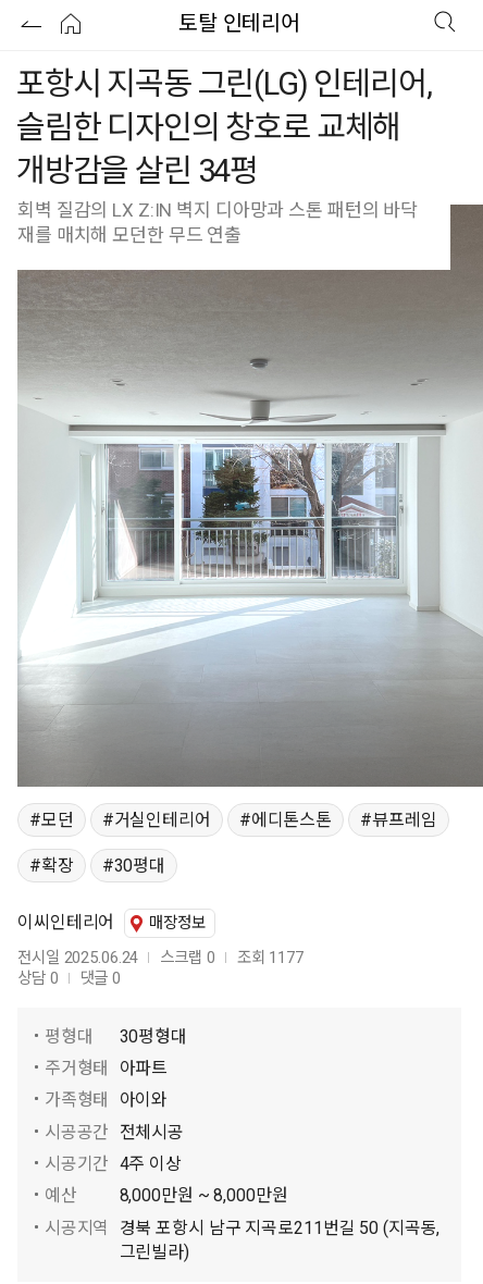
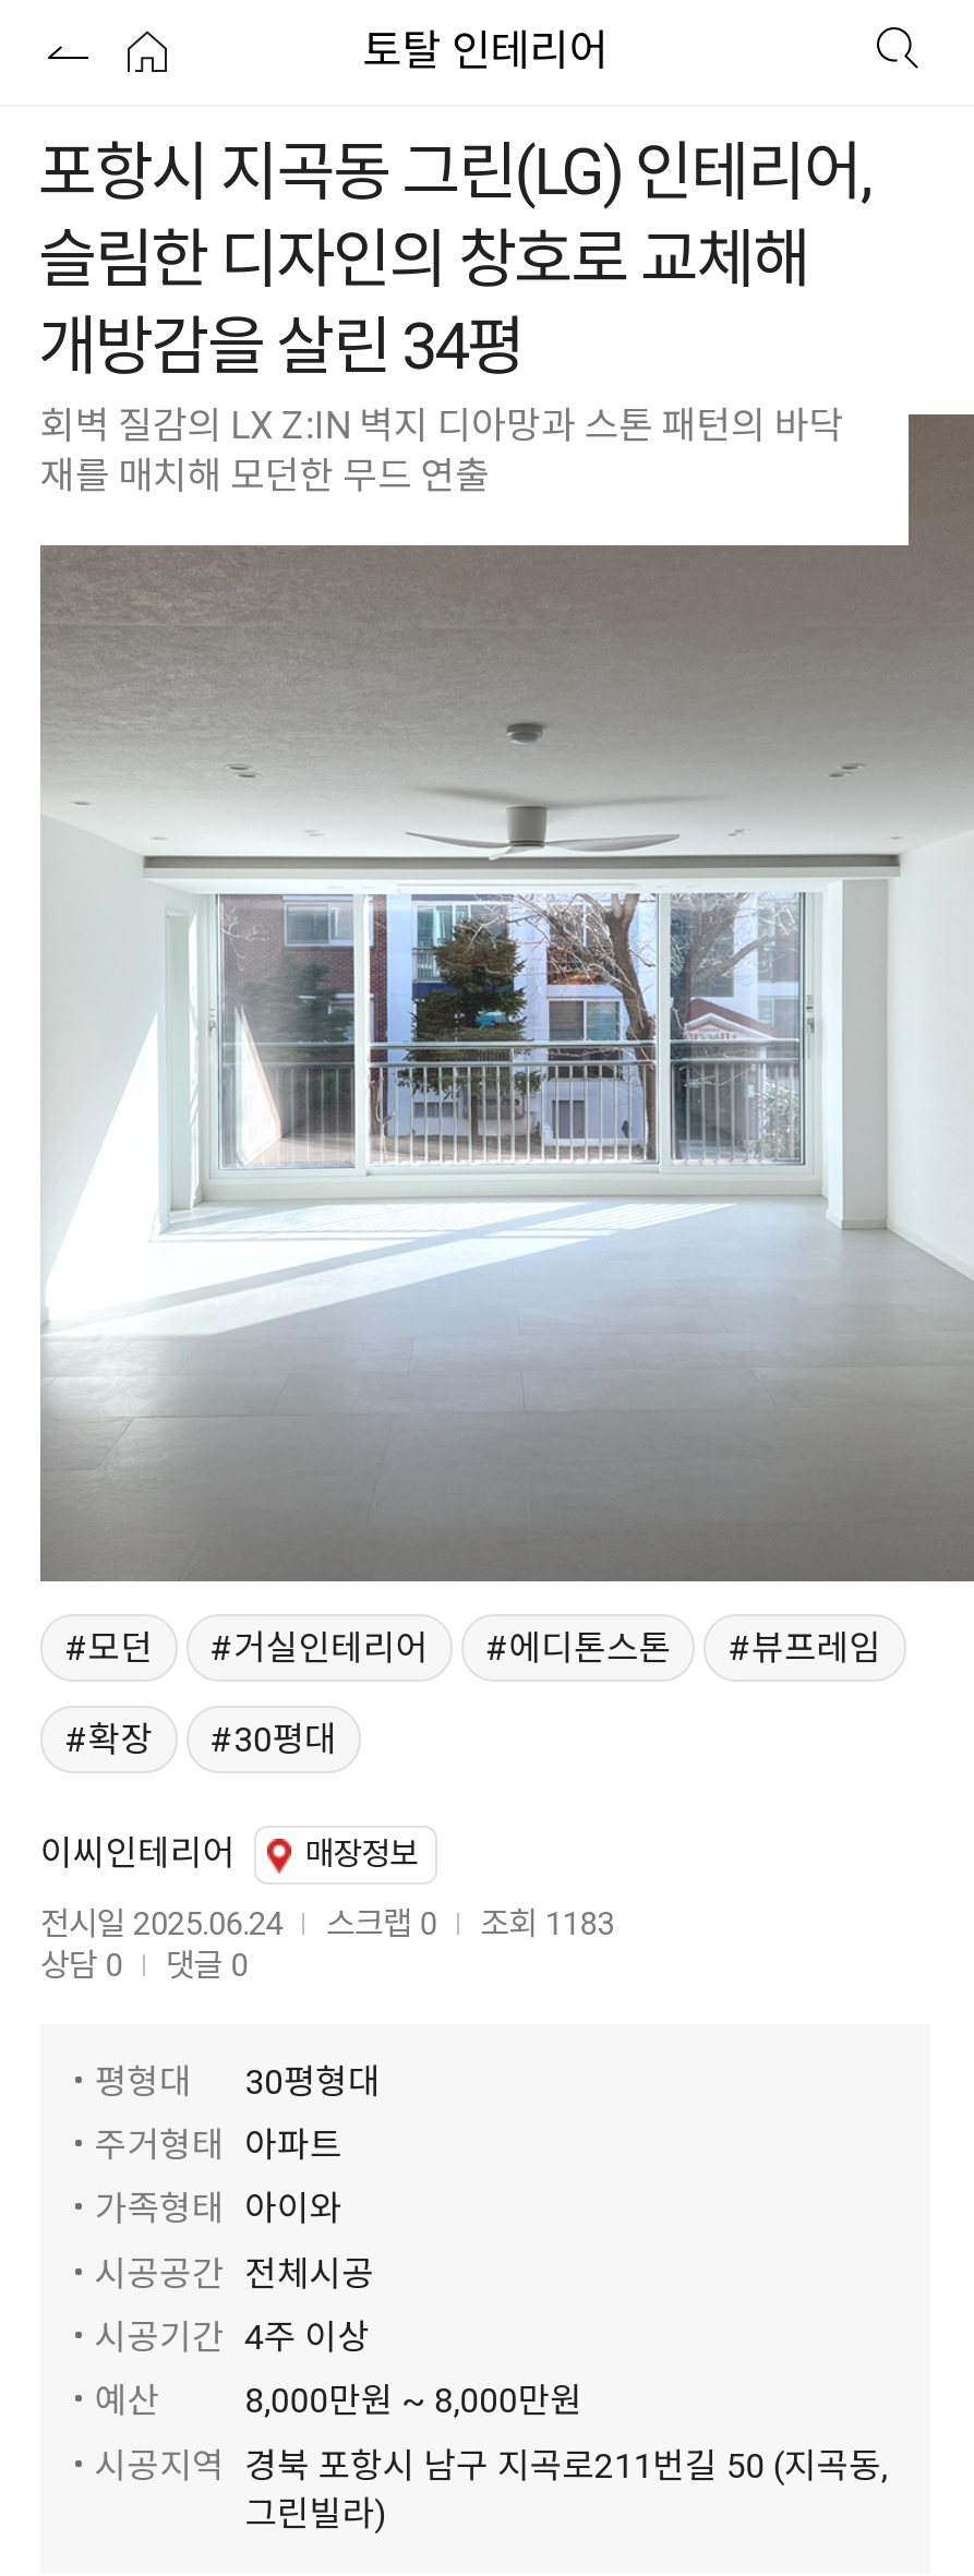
[17,948,303,967] 전시일 2025.06.24 스크랩 0 조회 1177 -> [40,1904,614,1943] 전시일 2025.06.24 스크랩 0 조회 1183

